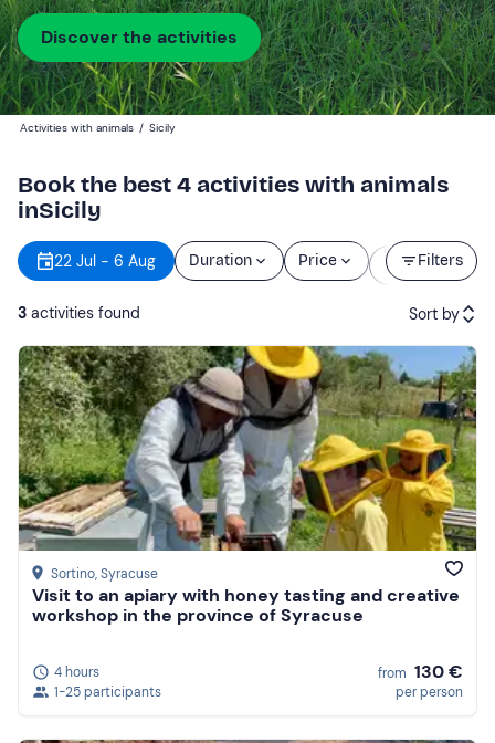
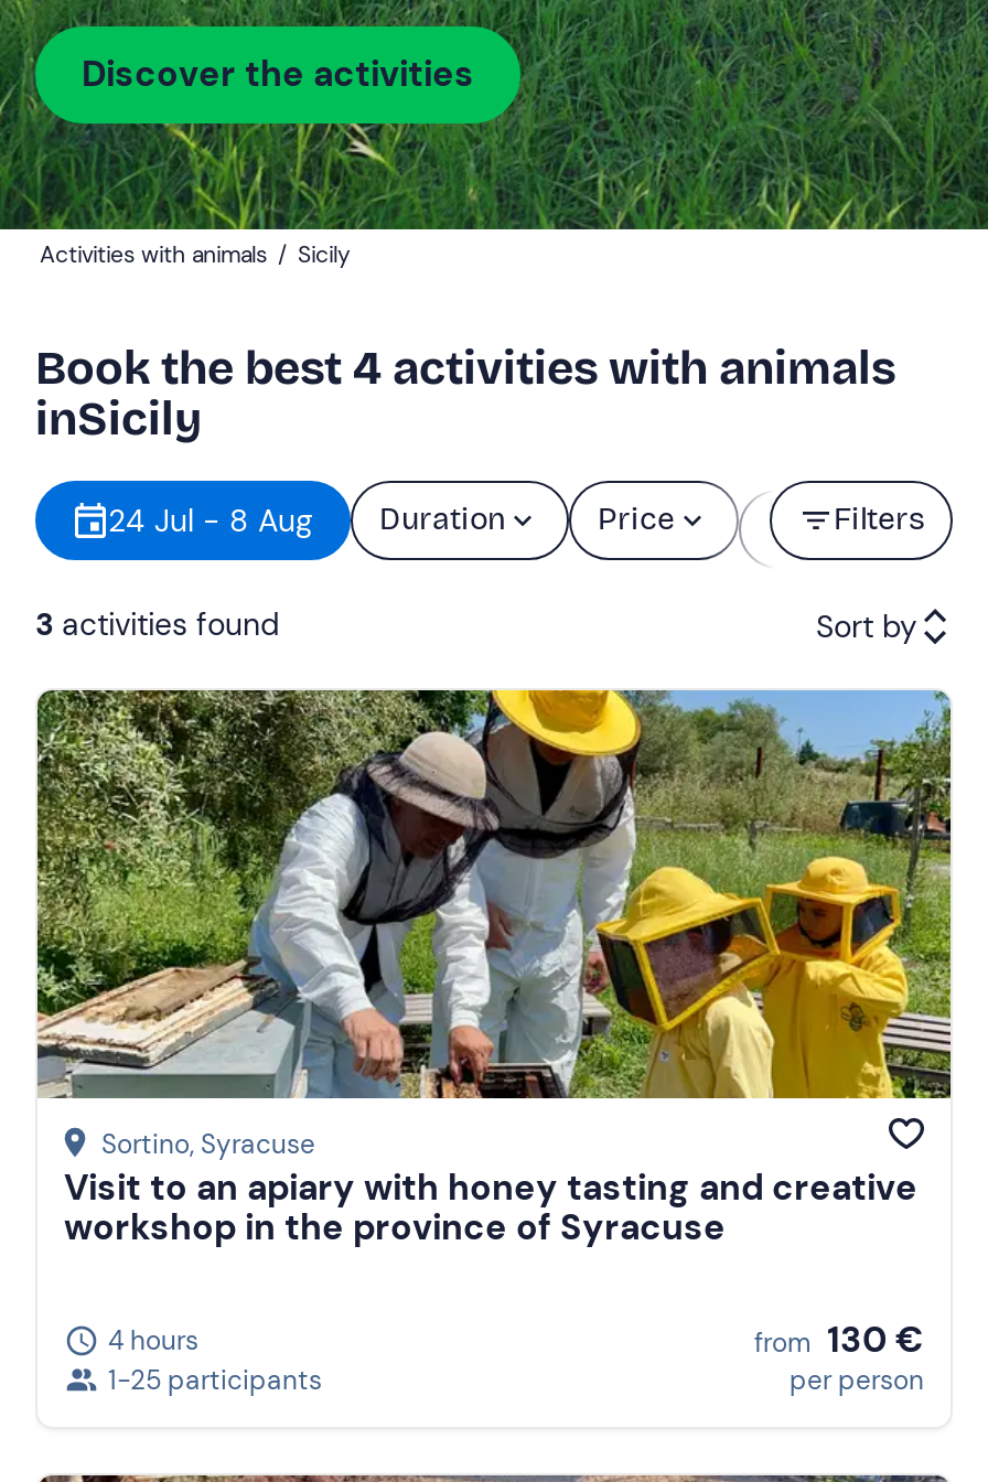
[54,251,252,271] 22 Jul - 6 Aug Duration -> [108,500,505,540] 24 Jul - 8 Aug Duration

